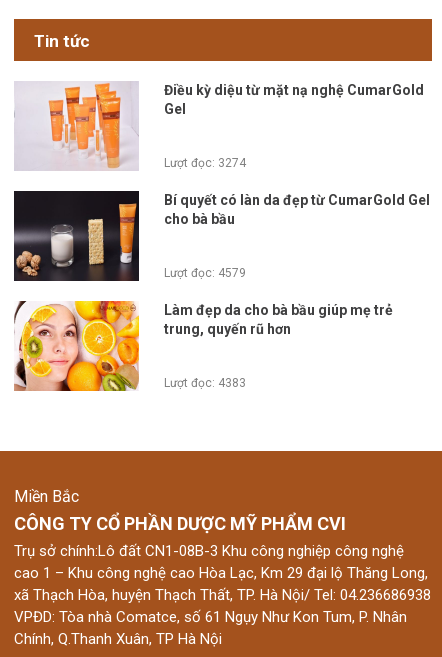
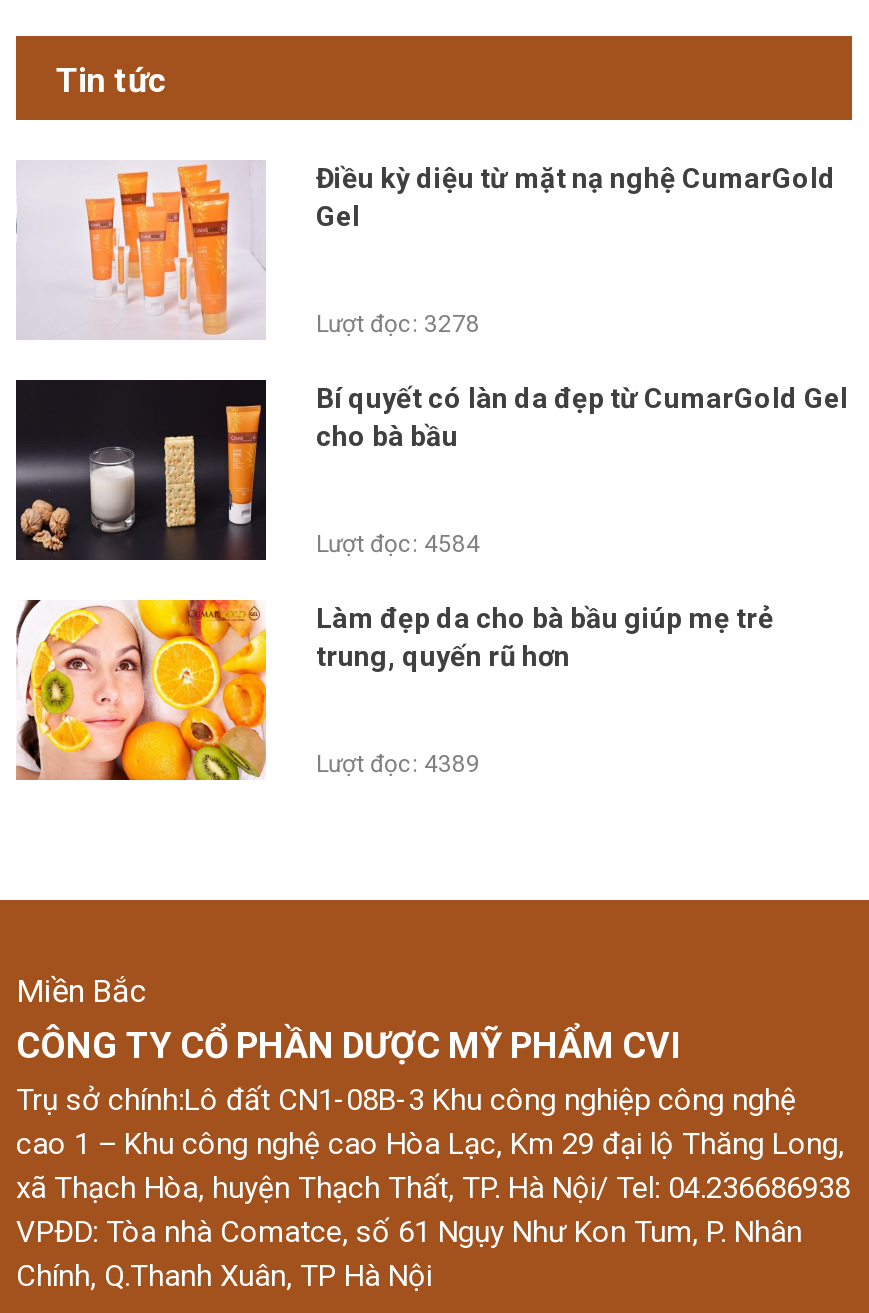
[164,156,246,170] Lượt đọc: 3274 -> [316,310,480,338] Lượt đọc: 3278
[164,266,246,280] Lượt đọc: 4579 -> [316,530,480,558] Lượt đọc: 4584
[164,376,246,390] Lượt đọc: 4383 -> [316,750,480,778] Lượt đọc: 4389

